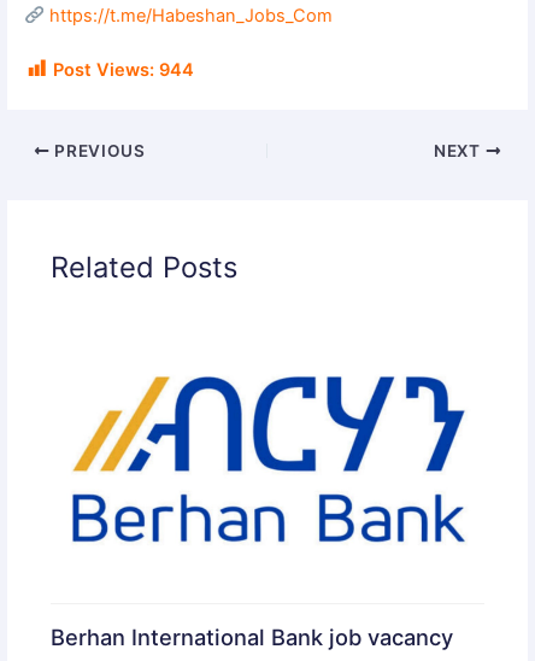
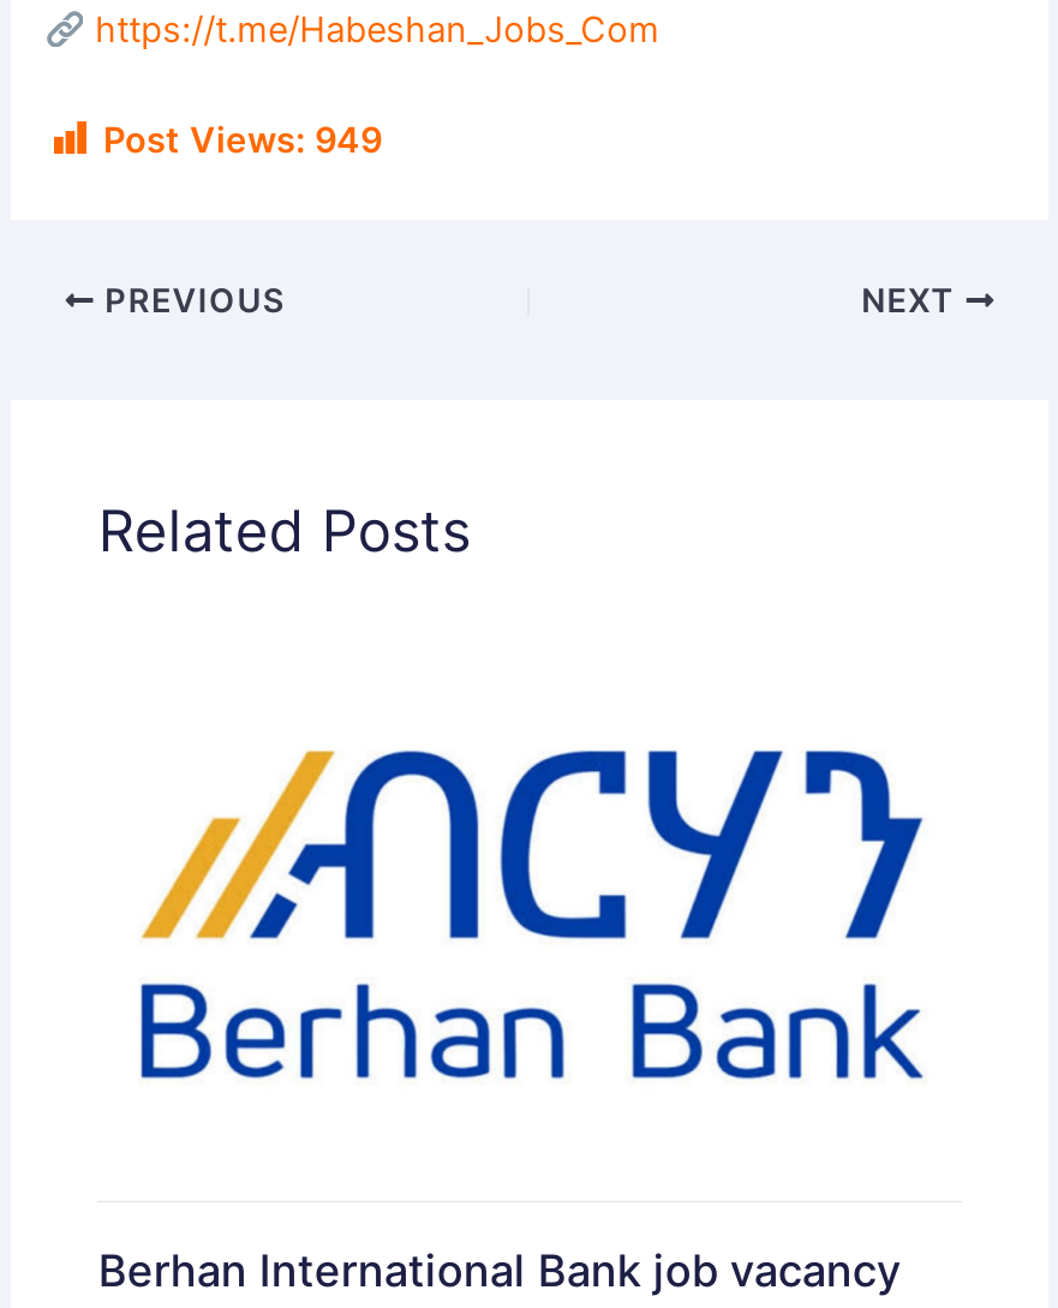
[54,59,195,81] Post Views: 944 -> [103,118,382,161] Post Views: 949

